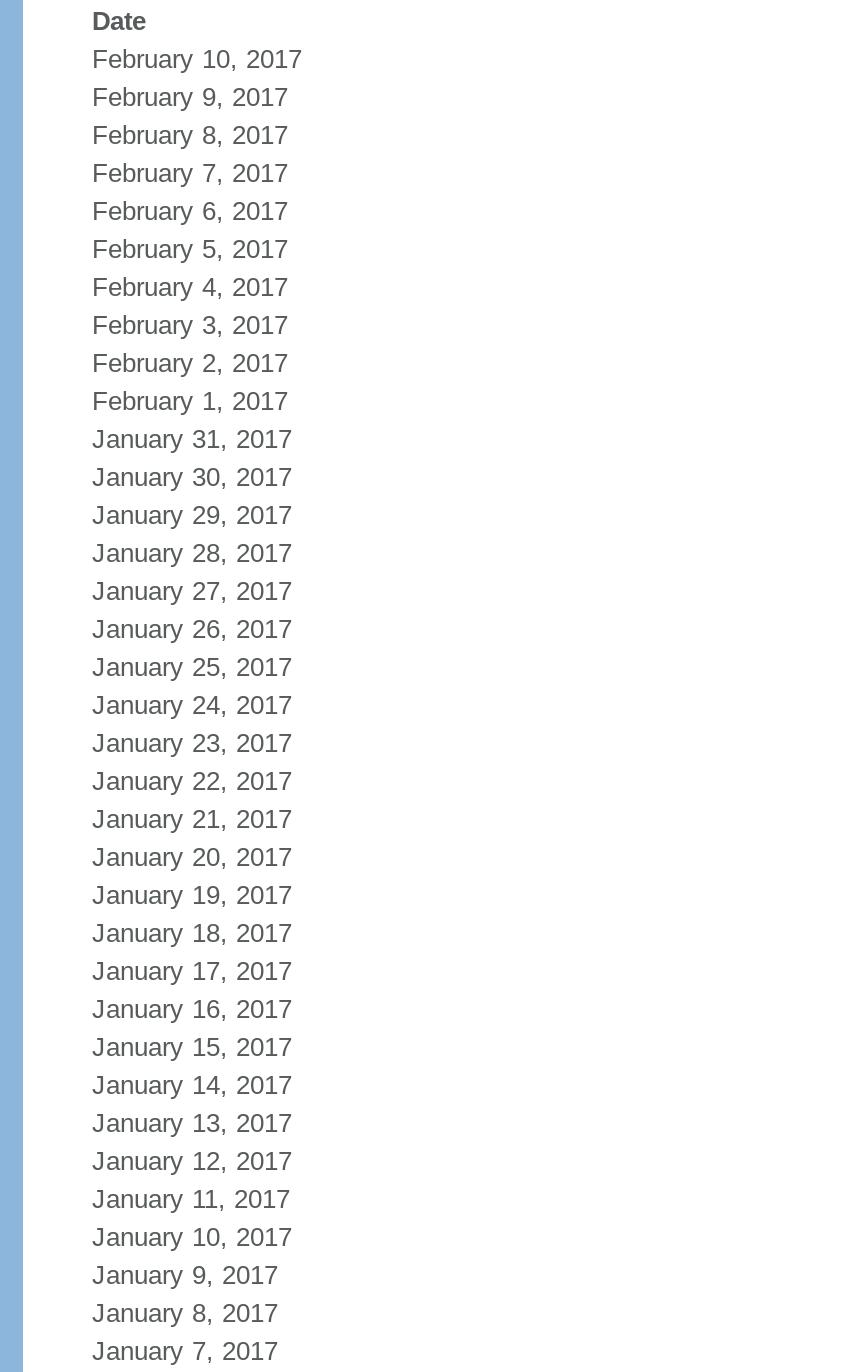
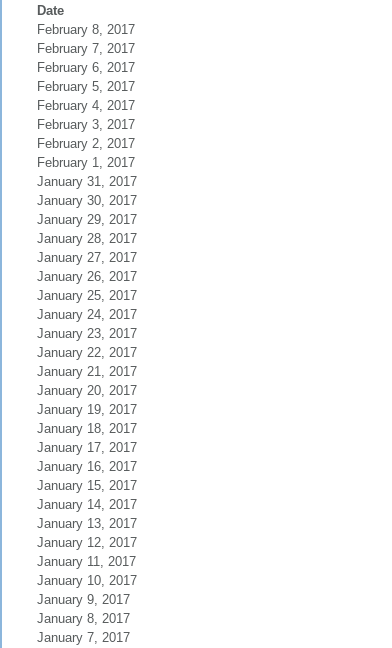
[92,44,302,112] February 10, 2017 | February 9, 2017 -> none

